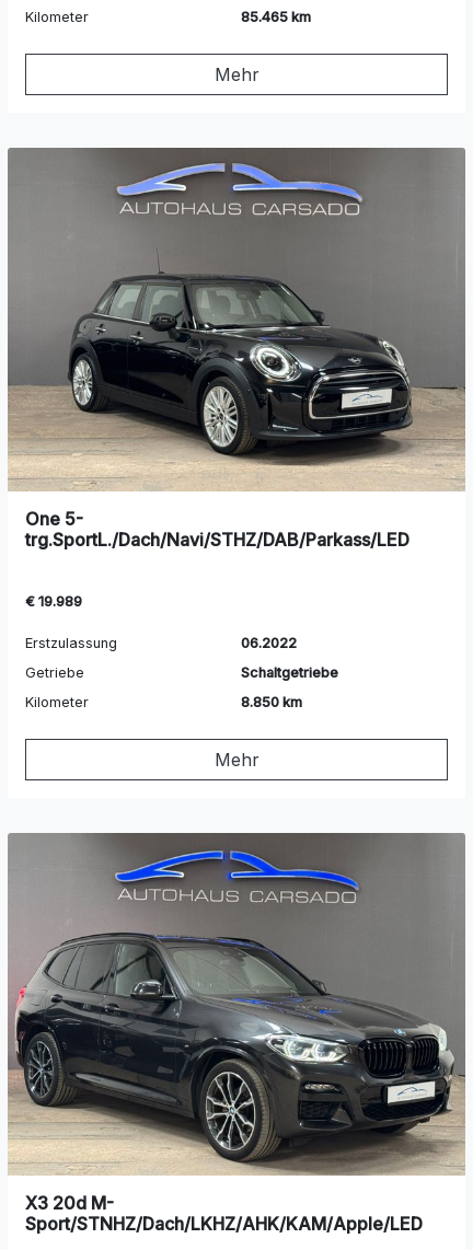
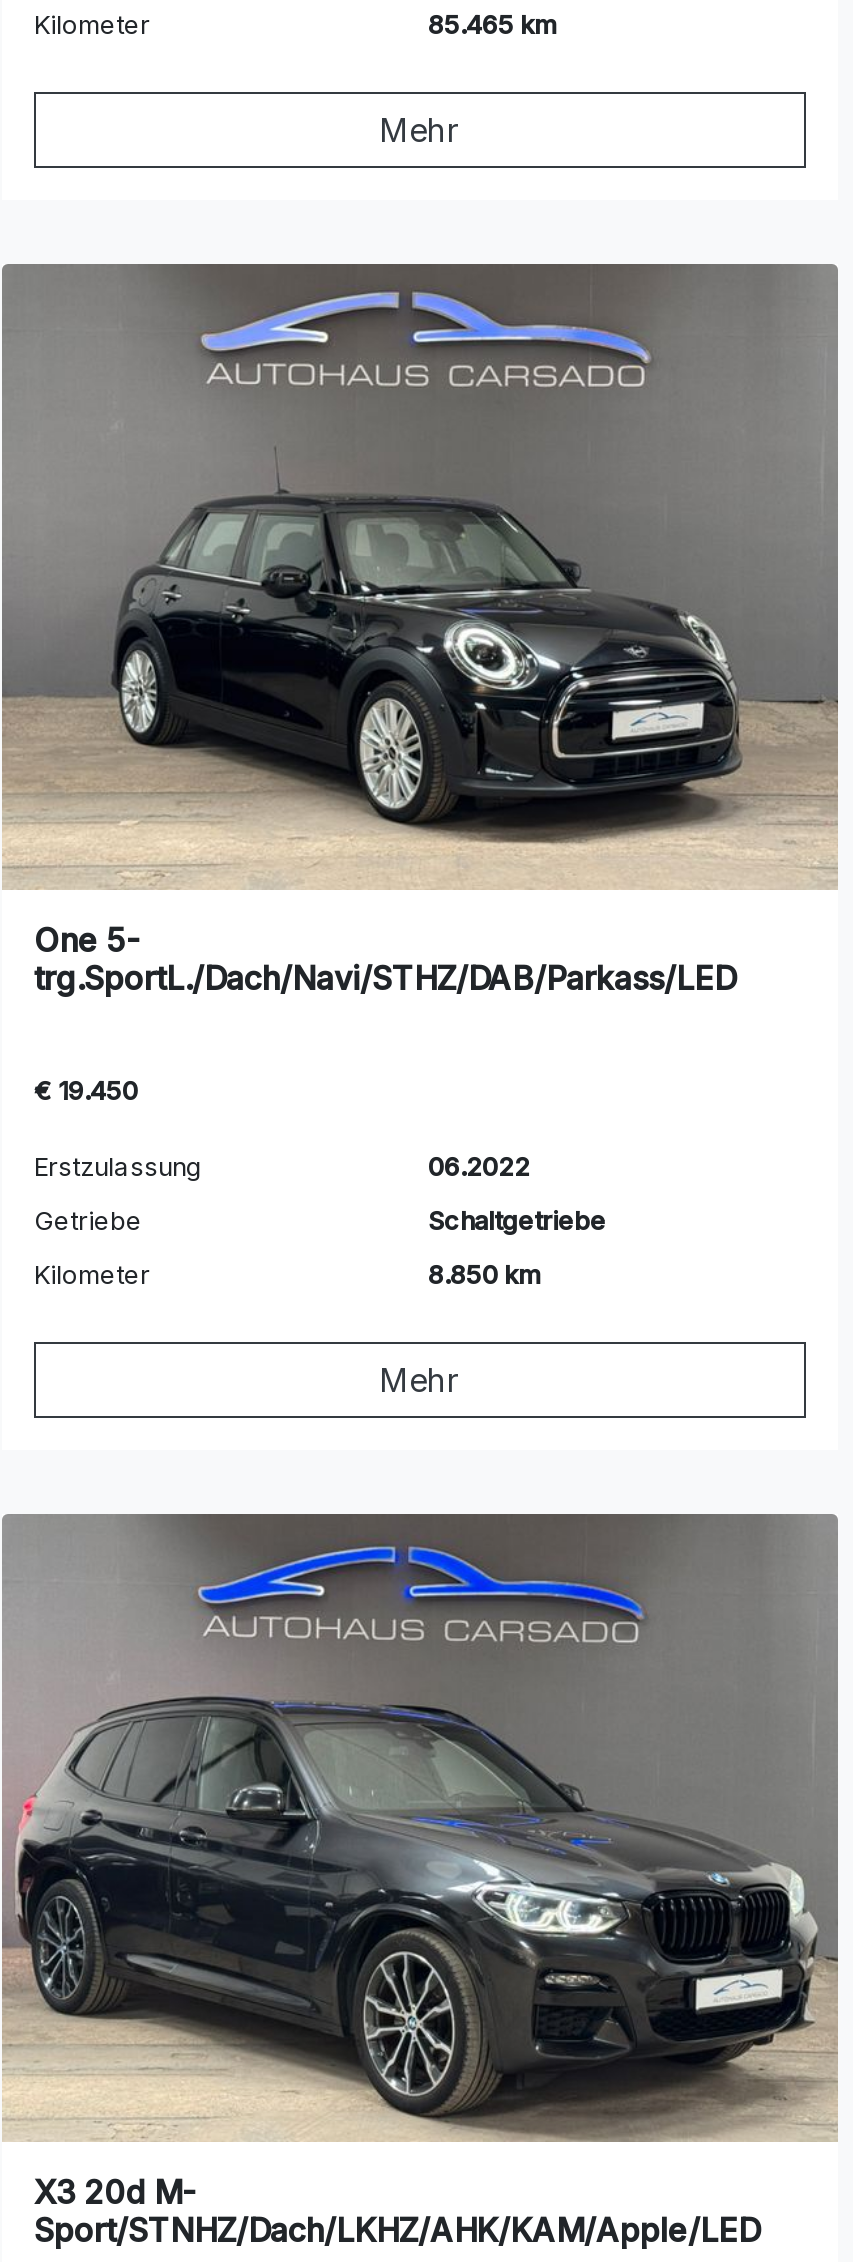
[25,593,82,609] € 19.989 -> [34,1076,138,1106] € 19.450

